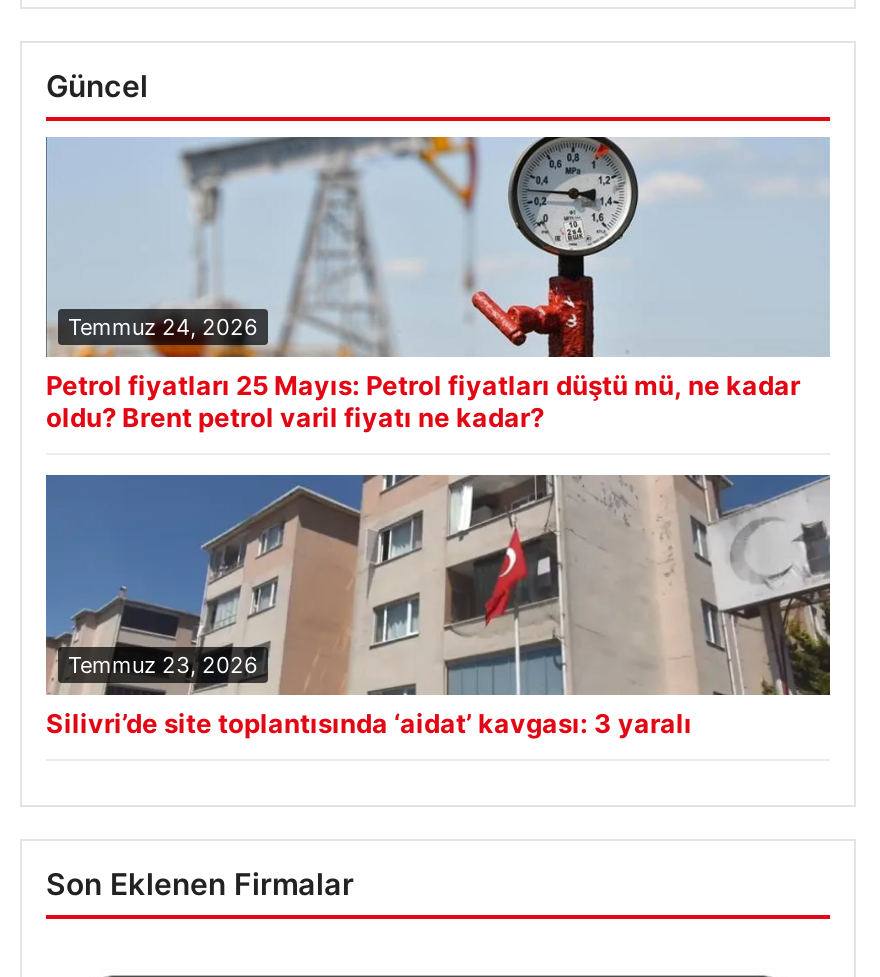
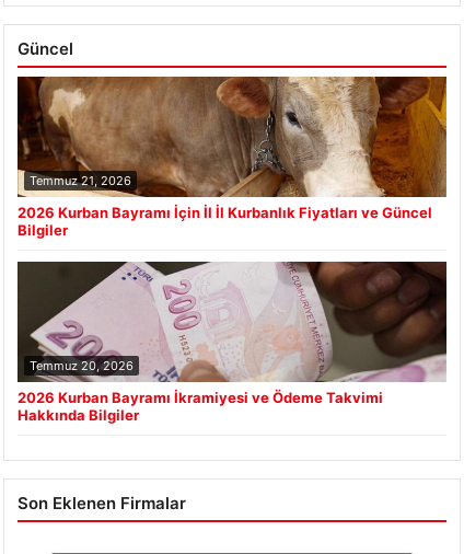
[46,135,830,341] [image] | Temmuz 24, 2026 -> [16,76,448,195] [image] | Temmuz 21, 2026
[46,369,800,433] Petrol fiyatları 25 Mayıs: Petrol fiyatları düştü mü, ne kadar | oldu? Brent petrol varil fiyatı ne kadar? -> [18,203,432,238] 2026 Kurban Bayramı İçin İl İl Kurbanlık Fiyatları ve Güncel | Bilgiler
[44,473,832,697] [image] | Temmuz 23, 2026 -> [16,261,448,382] [image] | Temmuz 20, 2026
[46,707,692,739] Silivri’de site toplantısında ‘aidat’ kavgası: 3 yaralı -> [18,388,383,423] 2026 Kurban Bayramı İkramiyesi ve Ödeme Takvimi | Hakkında Bilgiler

